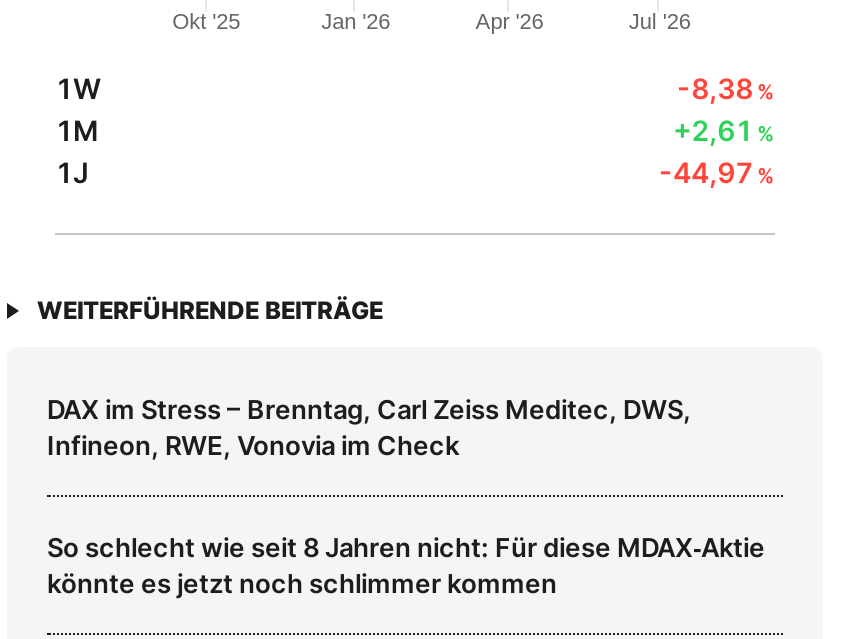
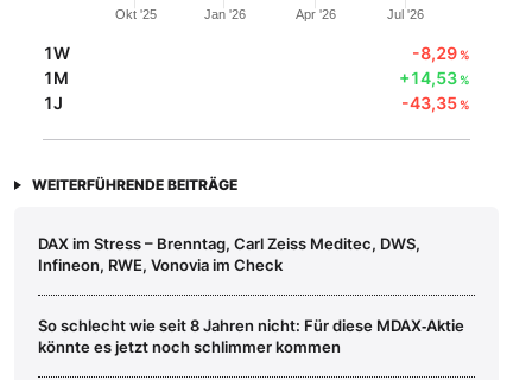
[677,71,775,105] -8,38% -> [412,43,470,63] -8,29%
[673,113,775,147] +2,61% -> [399,68,470,88] +14,53%
[659,155,775,189] -44,97% -> [401,93,470,113] -43,35%

